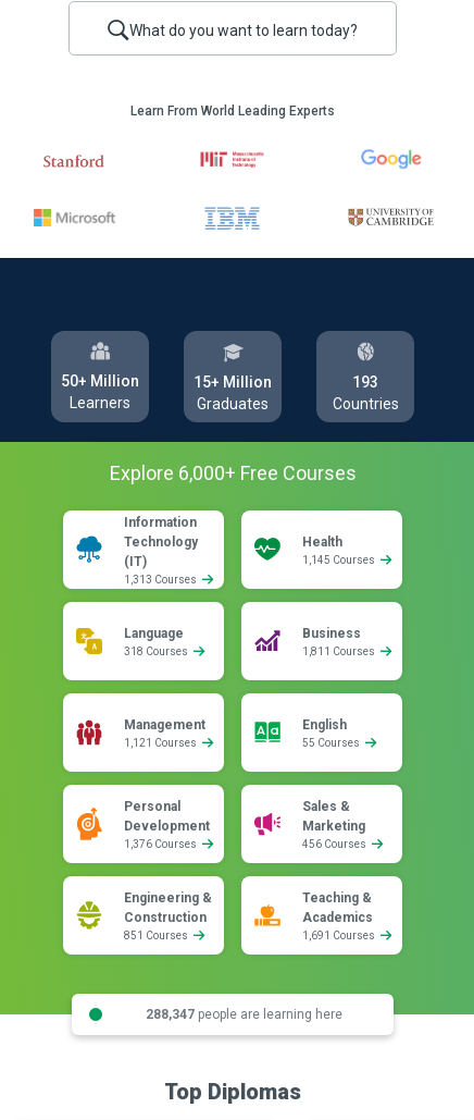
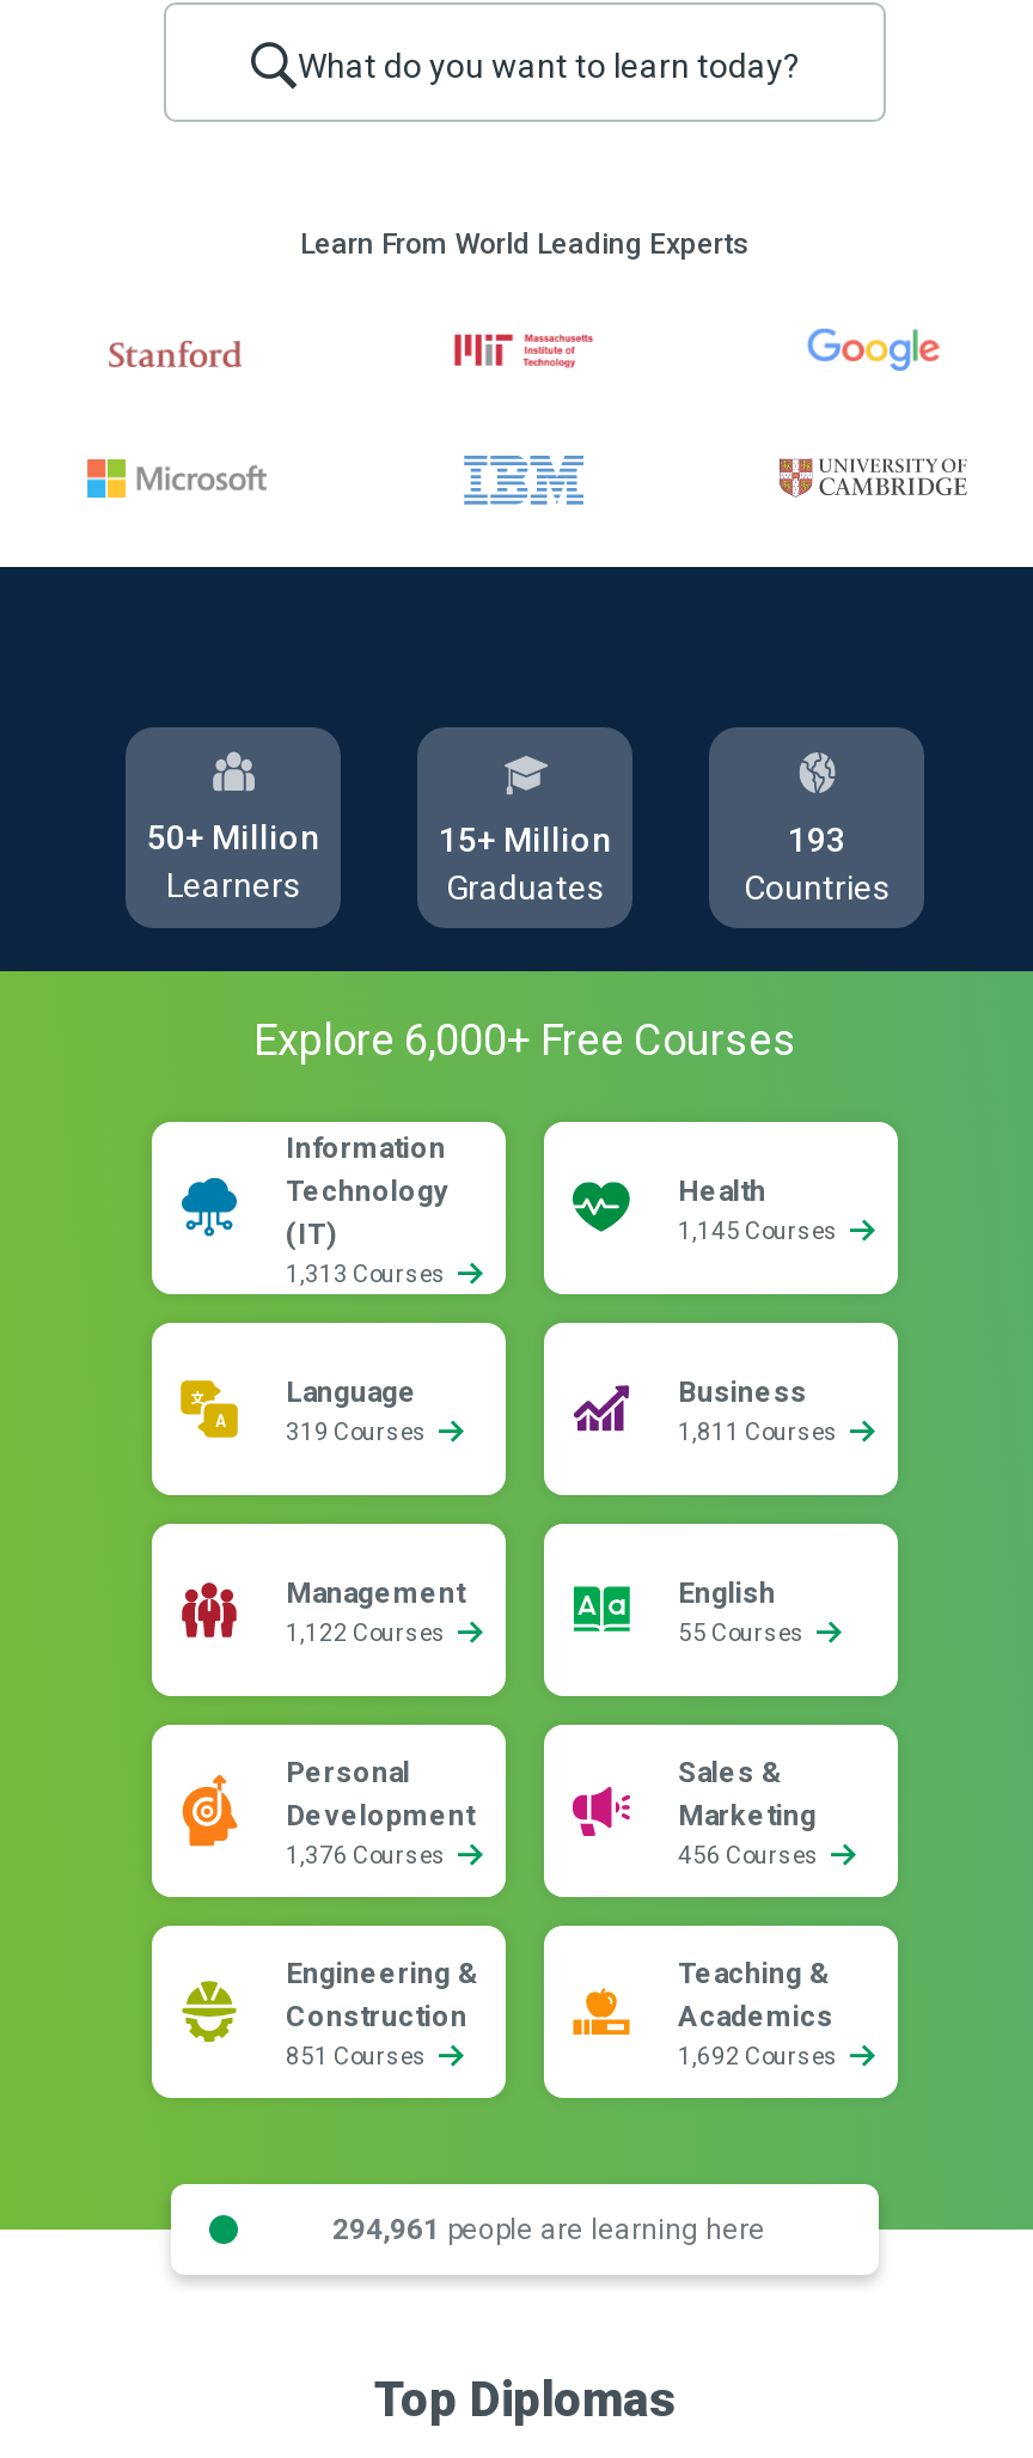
[124,645,190,657] 318 Courses -> [286,1419,432,1445] 319 Courses
[124,737,199,749] 1,121 Courses -> [286,1620,451,1646] 1,122 Courses
[302,930,377,941] 1,691 Courses -> [678,2043,843,2069] 1,692 Courses
[145,1006,342,1021] 288,347 people are learning here -> [332,2212,765,2245] 294,961 people are learning here

